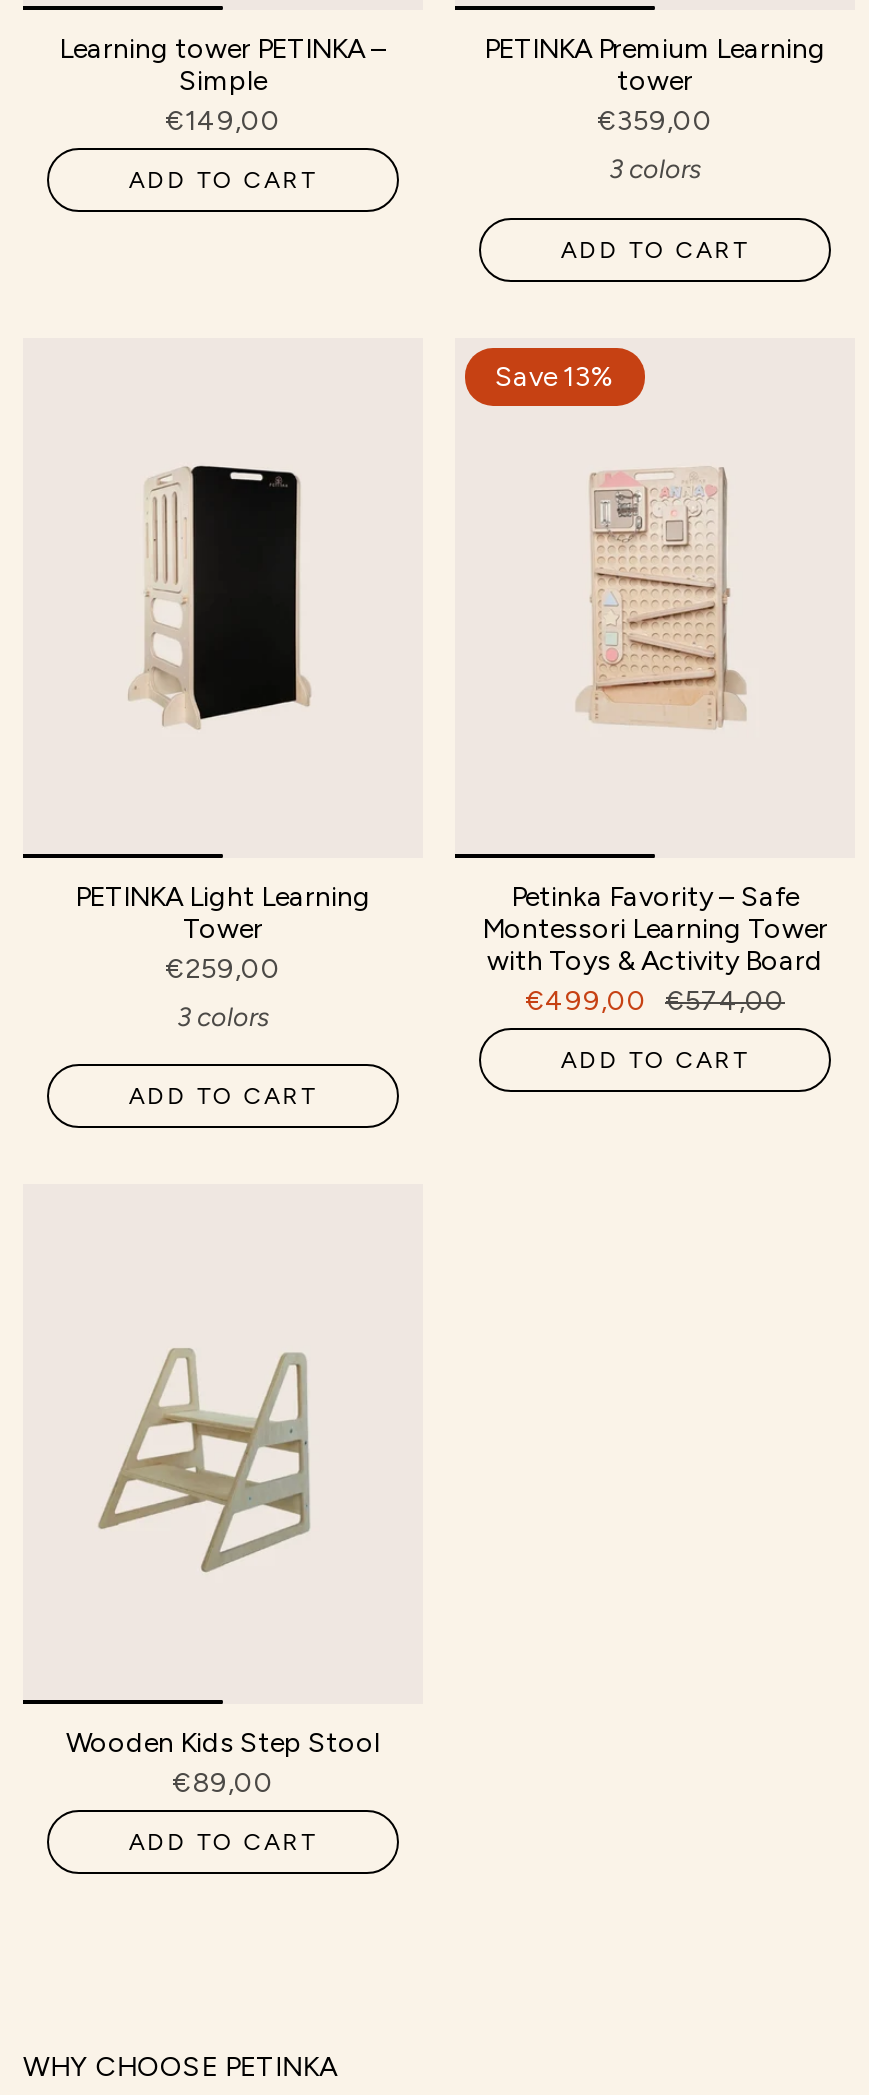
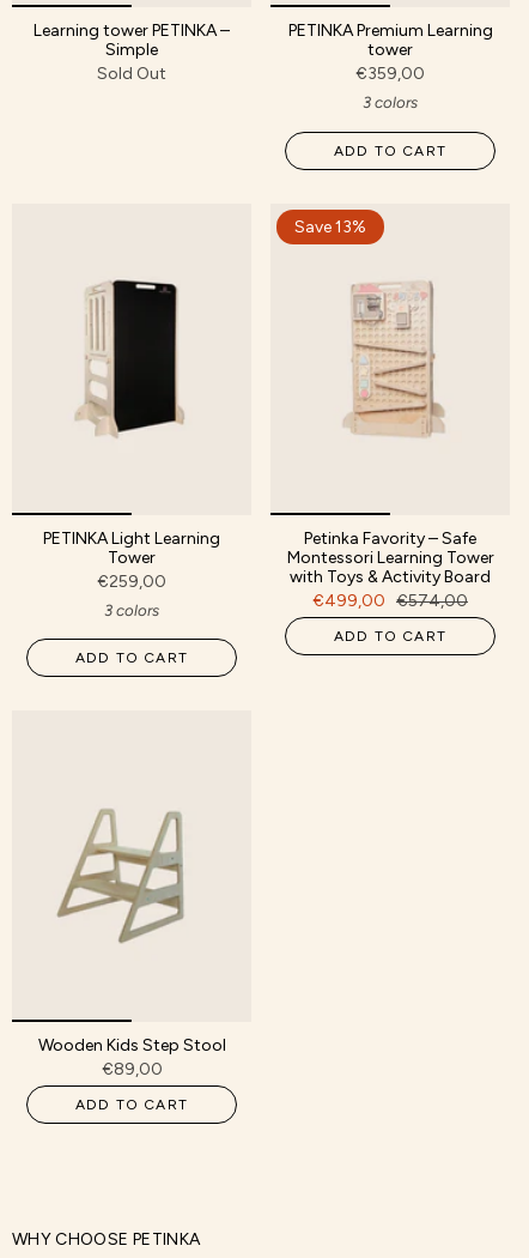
[129,104,317,194] €149,00 | ADD TO CART -> [97,64,166,84] Sold Out

